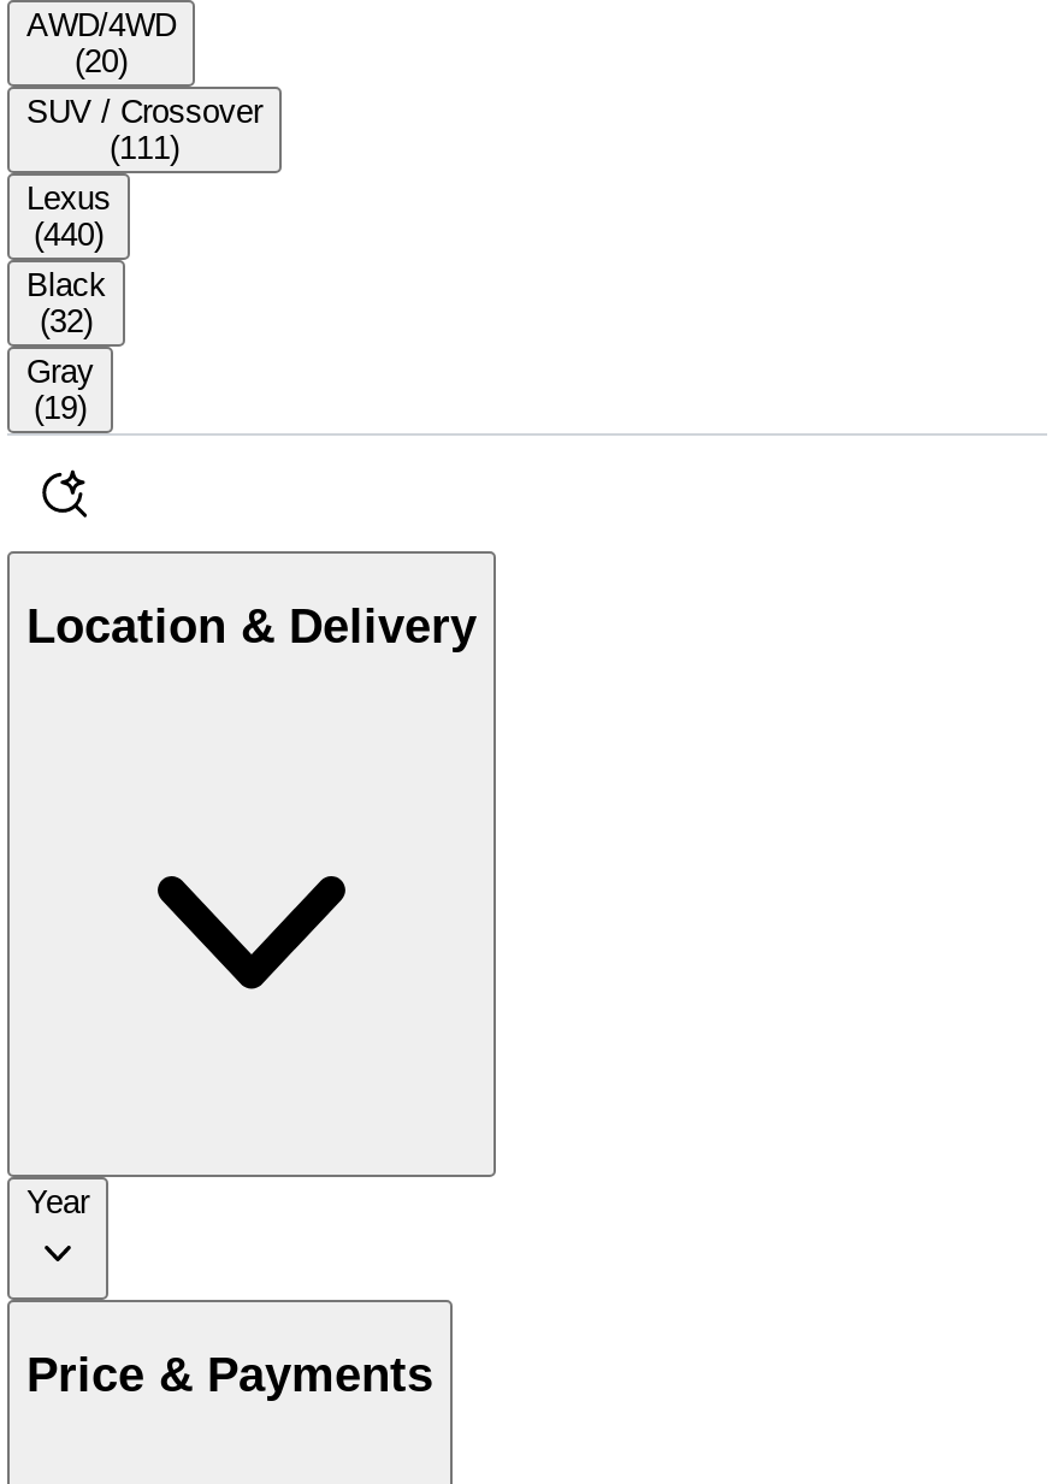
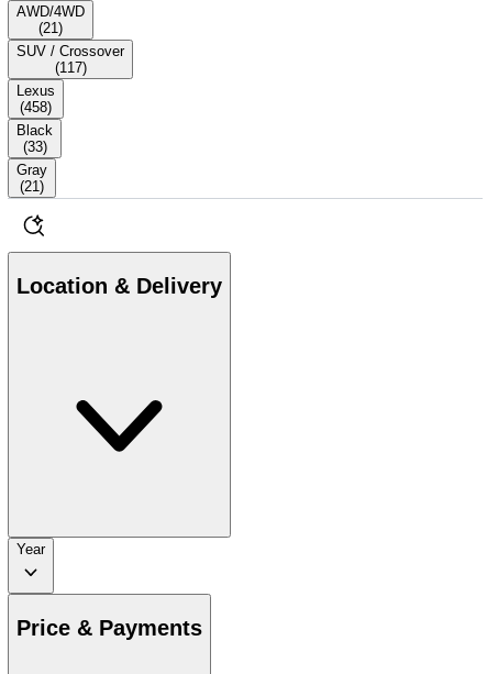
[75,43,128,79] (20) -> [38,20,63,36] (21)
[110,130,179,166] (111) -> [54,59,86,76] (117)
[34,216,104,253] (440) -> [20,99,52,115] (458)
[40,303,93,339] (32) -> [23,138,47,155] (33)
[34,390,87,426] (19) -> [20,178,44,195] (21)

